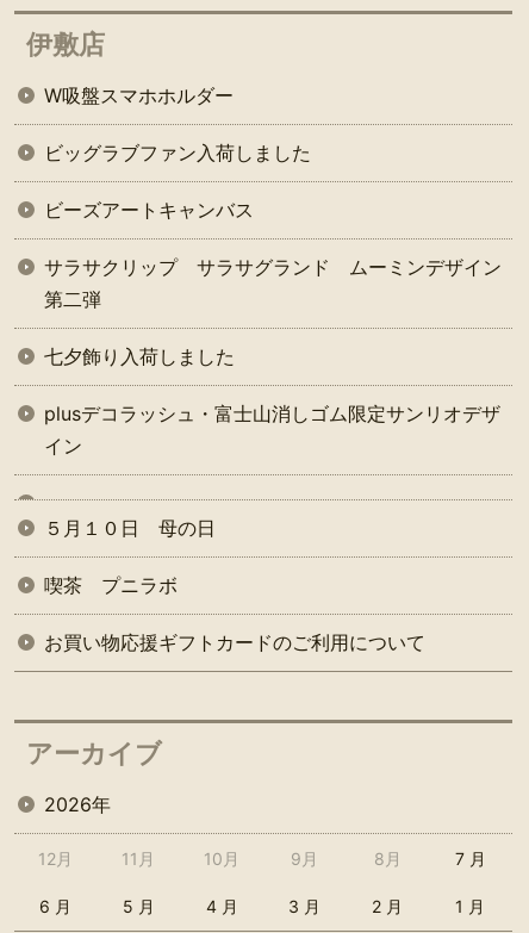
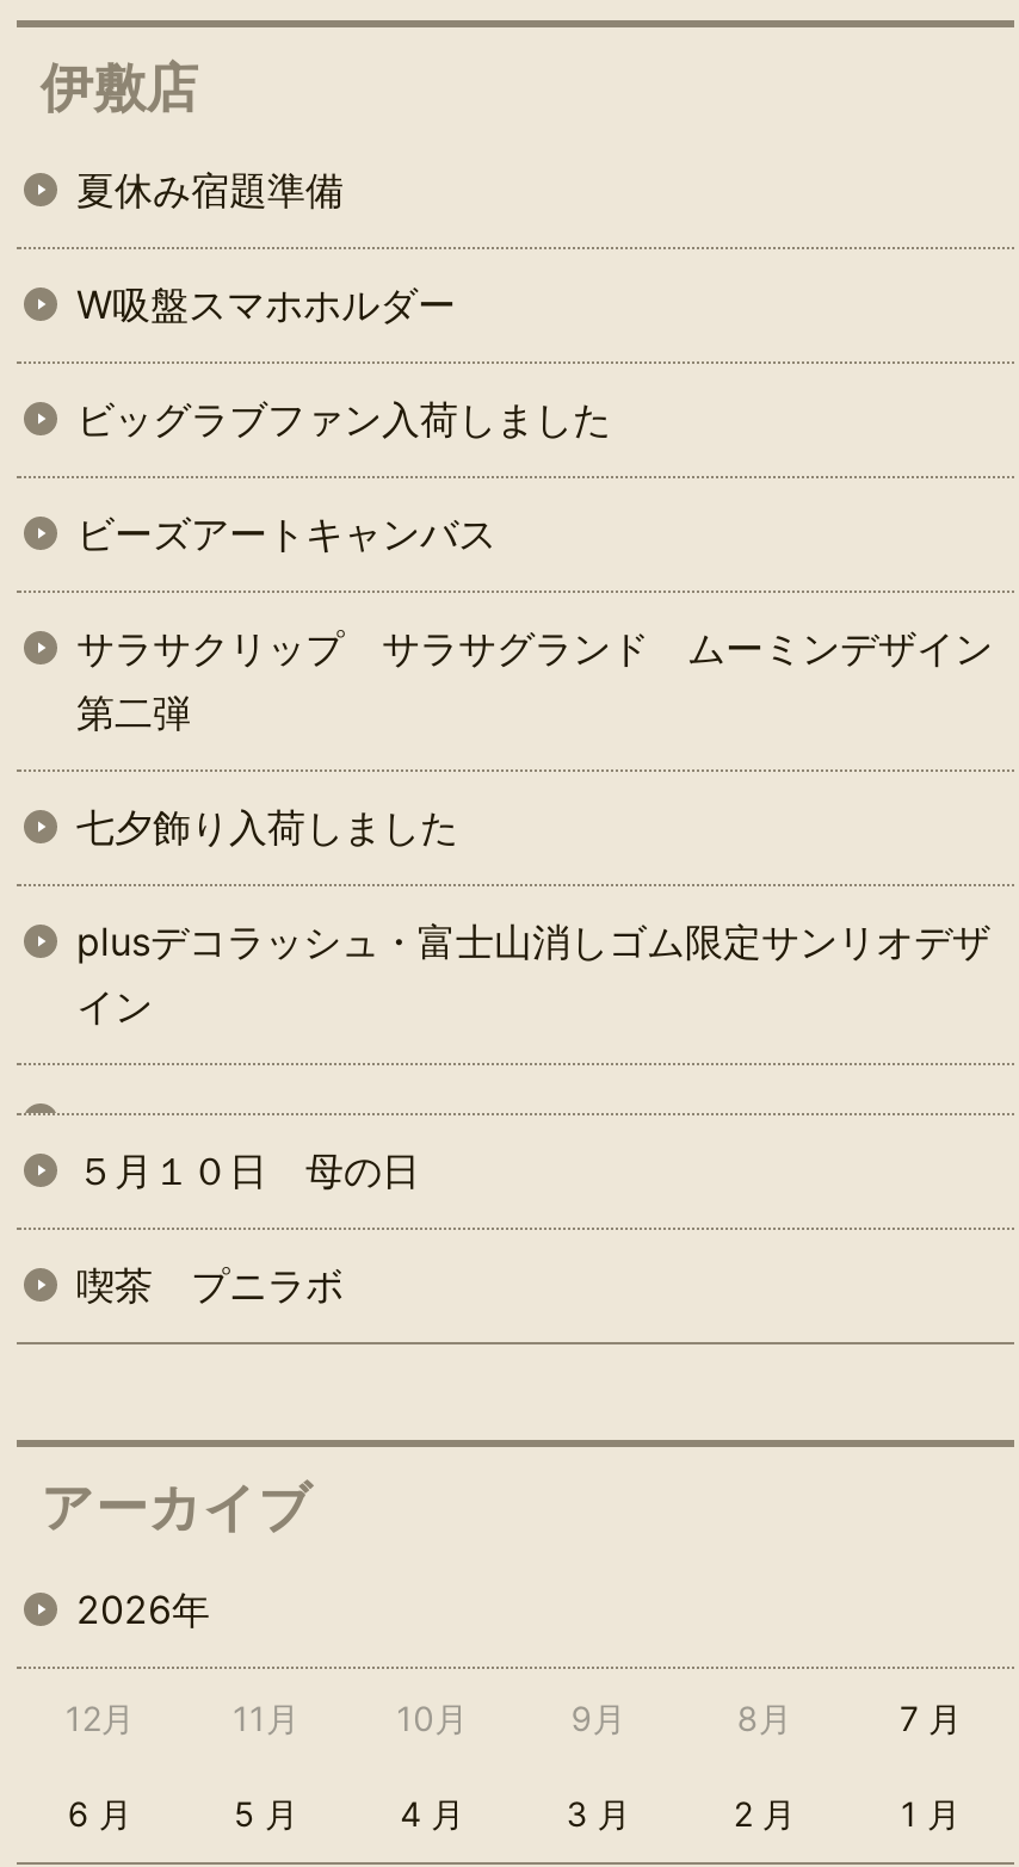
none -> [76,166,344,214] 夏休み宿題準備
moved [44,83,502,597] -> [76,280,993,1309]: W吸盤スマホホルダー | ビッグラブファン入荷しました | ビーズアートキャンバス | ... | ５月１０日 母の日 | 喫茶 プニラボ
[44,630,425,654] お買い物応援ギフトカードのご利用について -> none

